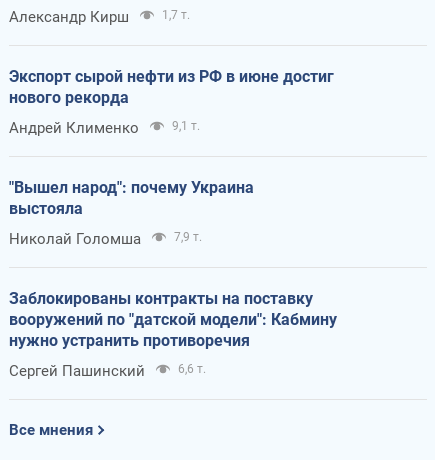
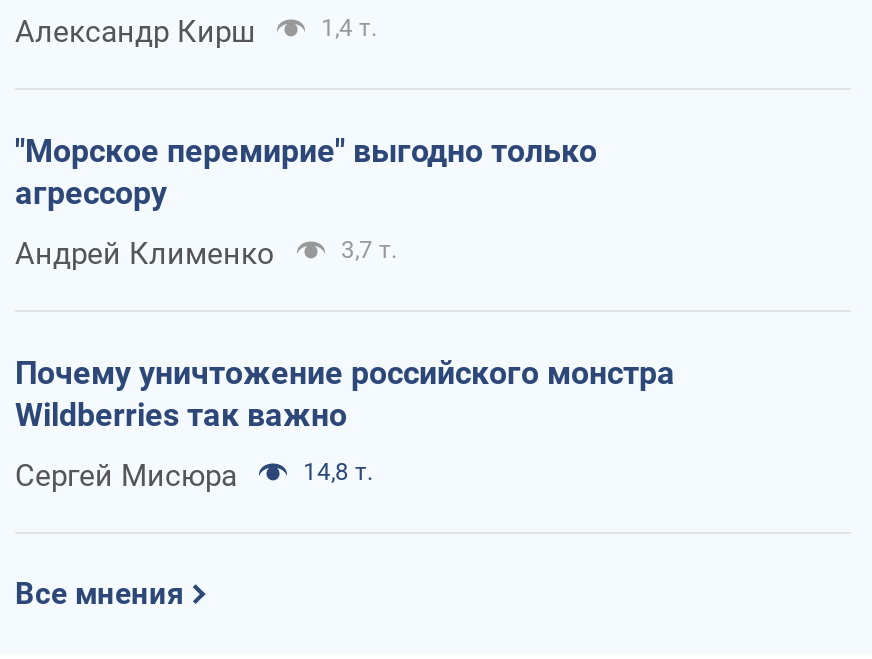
[162,8,190,22] 1,7 т. -> [321,15,377,43] 1,4 т.
[9,67,334,107] Экспорт сырой нефти из РФ в июне достиг | нового рекорда -> [15,133,597,213] "Морское перемирие" выгодно только | агрессору
[9,119,337,380] 9,1 т. | "Вышел народ": почему Украина | выстояла | Николай Голомша | 7,9 т. | Заблокированы контракты на поставку | вооружений по "датской модели": Кабмину | нужно устранить противоречия | Сергей Пашинский | 6,6 т. -> [15,237,675,495] 3,7 т. | Почему уничтожение российского монстра | Wildberries так важно | Сергей Мисюра | 14,8 т.

